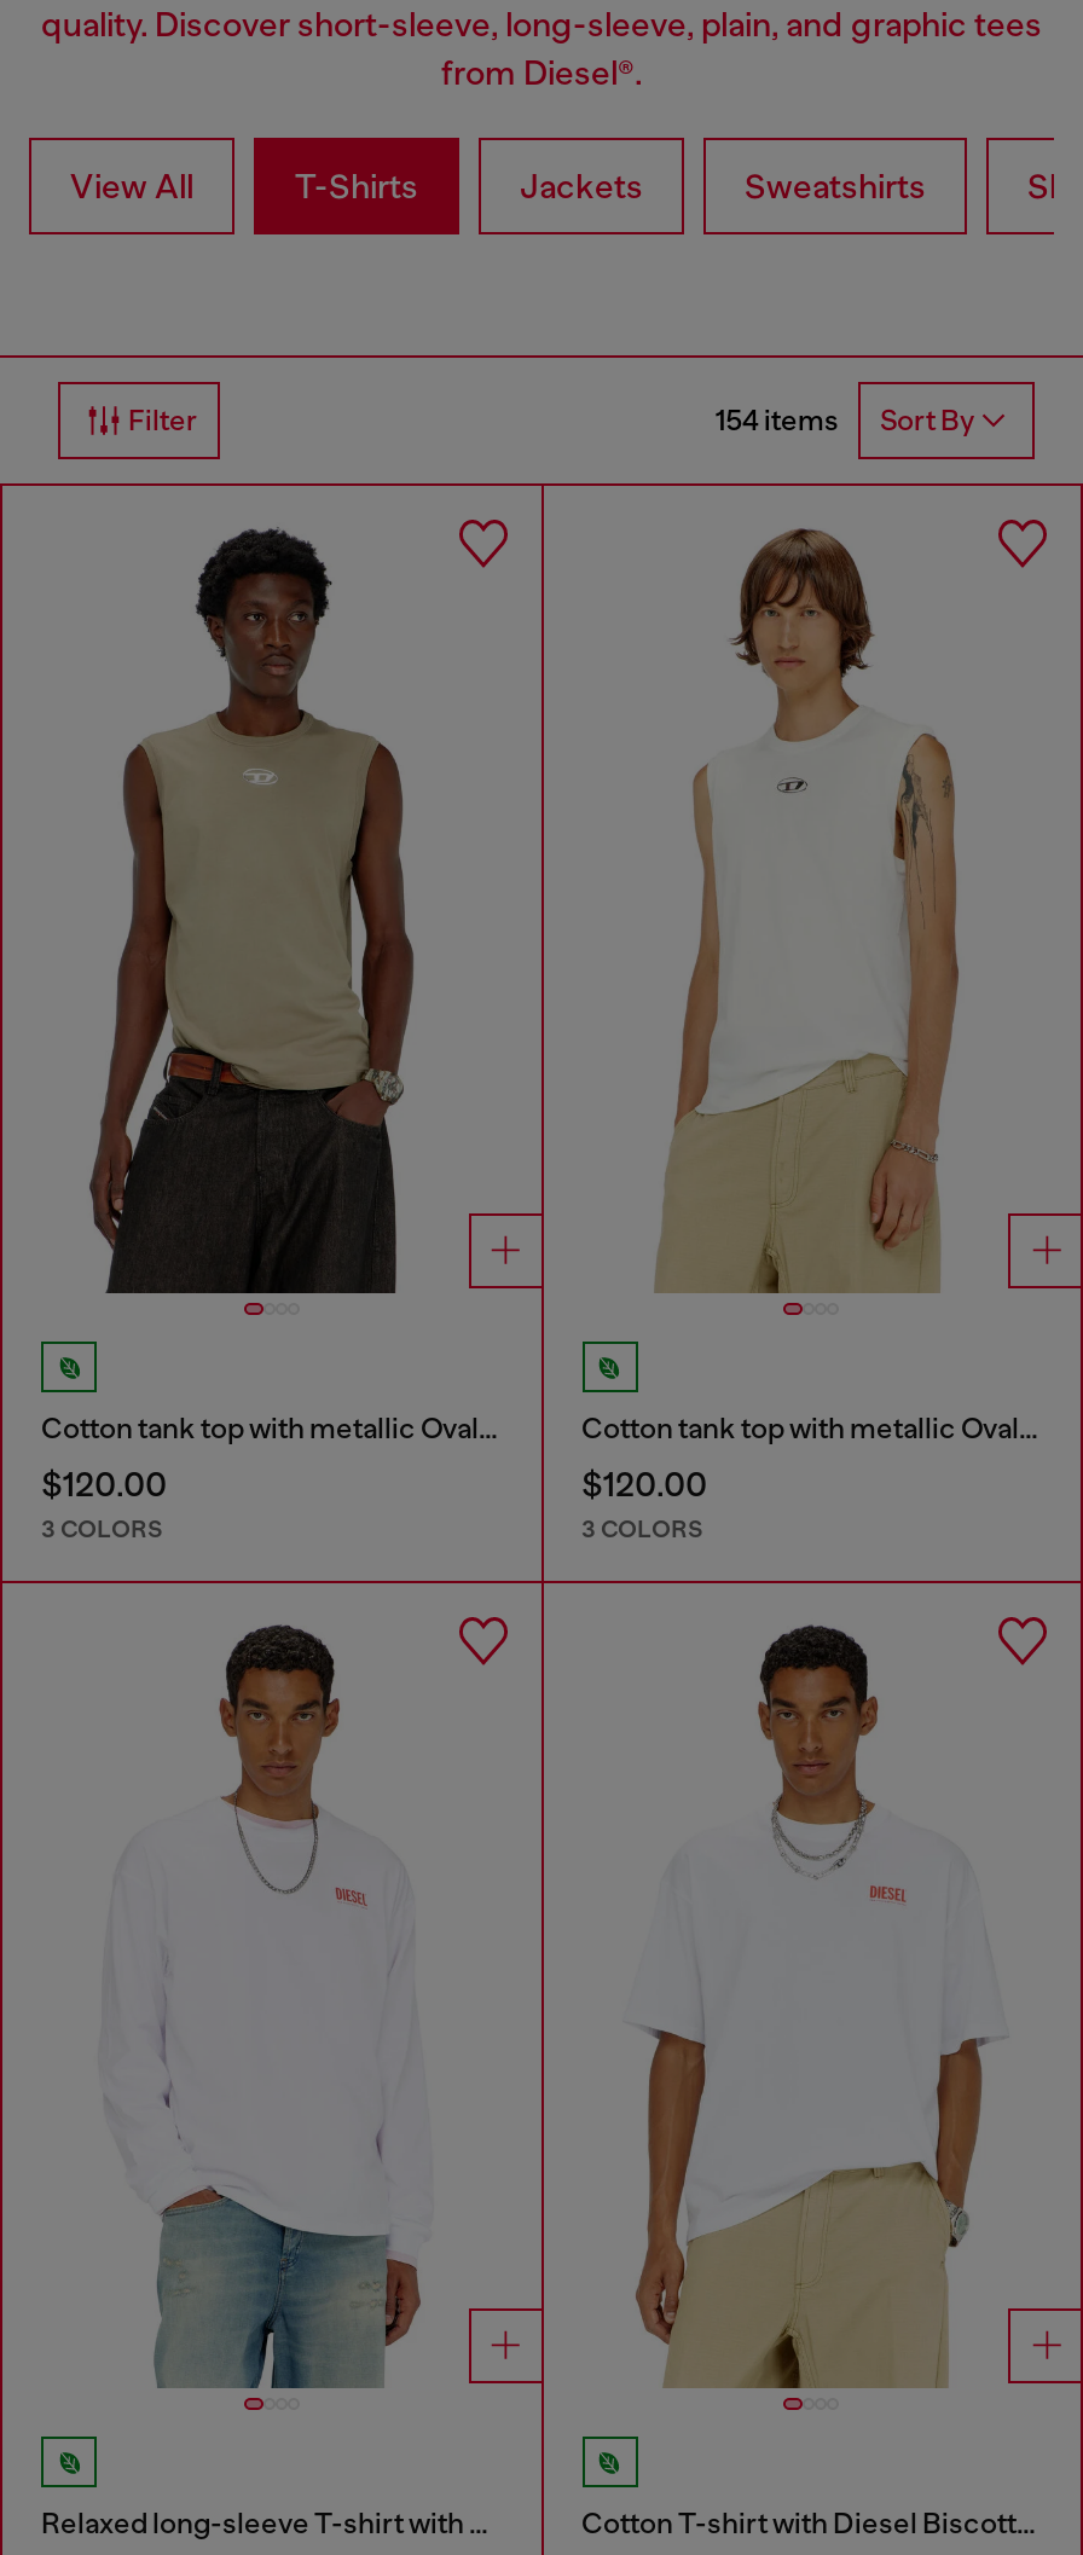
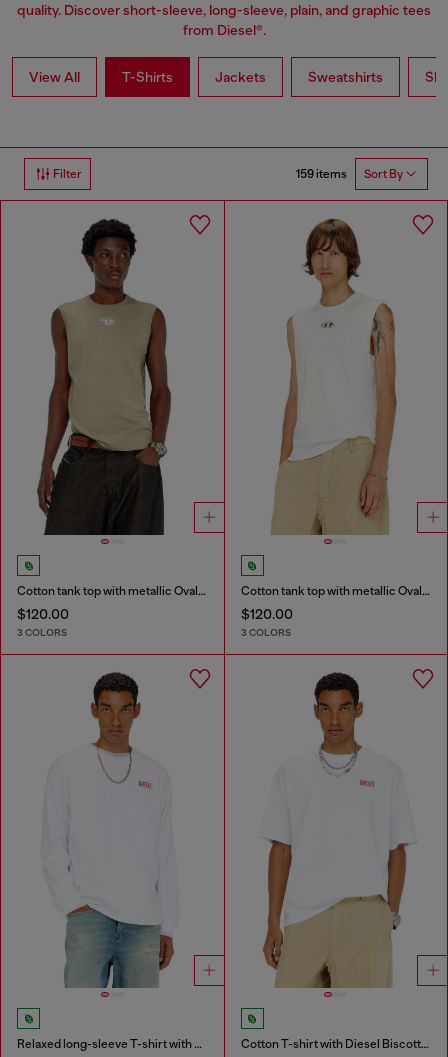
[716,403,974,438] 154 items Sort By -> [296,167,403,181] 159 items Sort By

